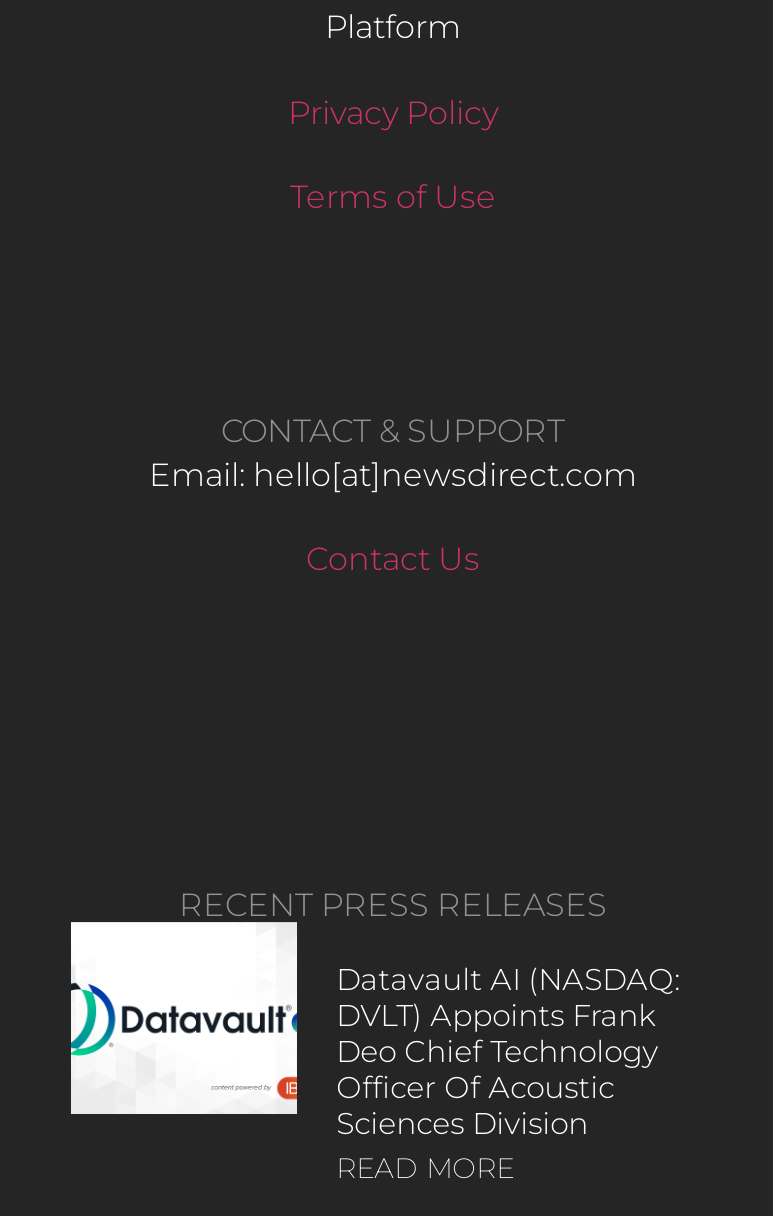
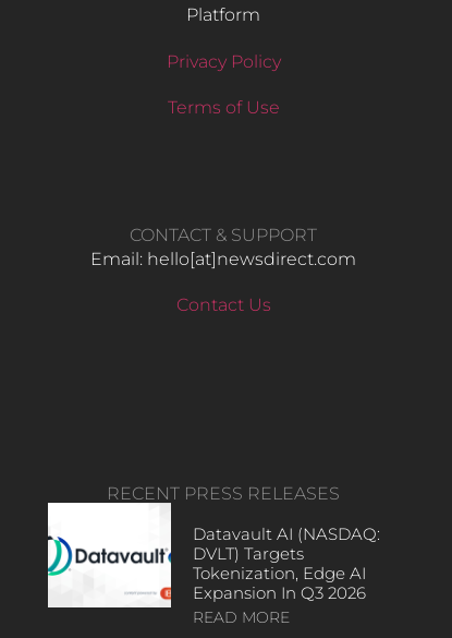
[336,997,658,1143] DVLT) Appoints Frank | Deo Chief Technology | Officer Of Acoustic | Sciences Division -> [192,543,366,603] DVLT) Targets | Tokenization, Edge AI | Expansion In Q3 2026

